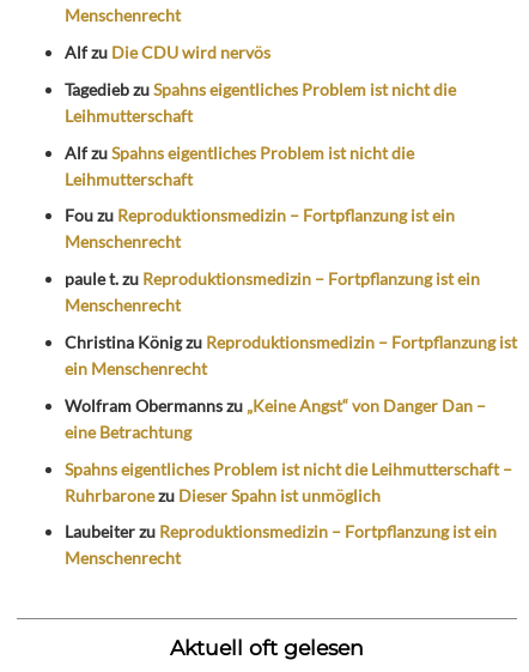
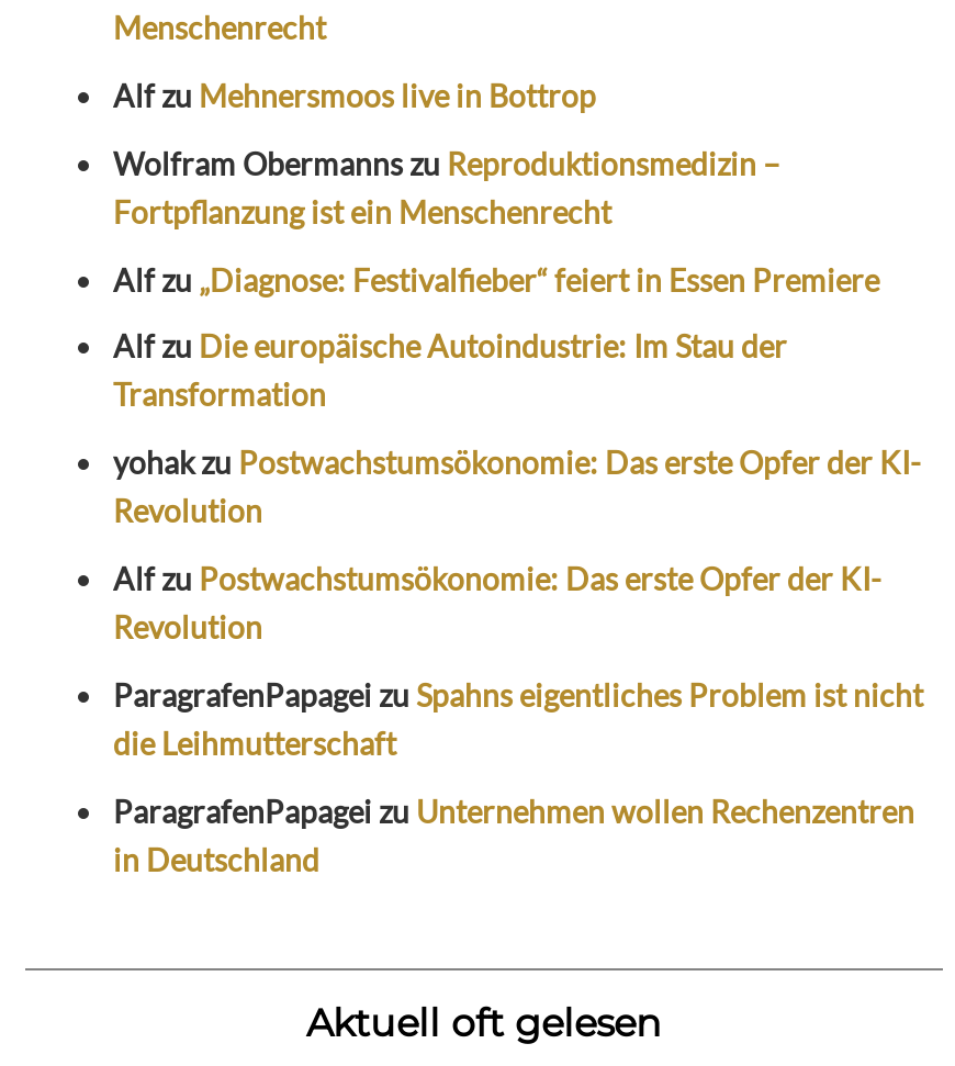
[65,42,517,568] Alf zu Die CDU wird nervös | Tagedieb zu Spahns eigentliches Problem ist nicht die | Leihmutterschaft | Alf zu Spahns eigentliches Problem ist nicht die | Leihmutterschaft | Fou zu Reproduktionsmedizin – Fortpflanzung ist ein | Menschenrecht | paule t. zu Reproduktionsmedizin – Fortpflanzung ist ein | Menschenrecht | Christina König zu Reproduktionsmedizin – Fortpflanzung ist | ein Menschenrecht | Wolfram Obermanns zu „Keine Angst“ von Danger Dan – | eine Betrachtung | Spahns eigentliches Problem ist nicht die Leihmutterschaft – | Ruhrbarone zu Dieser Spahn ist unmöglich | Laubeiter zu Reproduktionsmedizin – Fortpflanzung ist ein | Menschenrecht -> [113,77,923,877] Alf zu Mehnersmoos live in Bottrop | Wolfram Obermanns zu Reproduktionsmedizin – | Fortpflanzung ist ein Menschenrecht | Alf zu „Diagnose: Festivalfieber“ feiert in Essen Premiere | Alf zu Die europäische Autoindustrie: Im Stau der | Transformation | yohak zu Postwachstumsökonomie: Das erste Opfer der KI- | Revolution | Alf zu Postwachstumsökonomie: Das erste Opfer der KI- | Revolution | ParagrafenPapagei zu Spahns eigentliches Problem ist nicht | die Leihmutterschaft | ParagrafenPapagei zu Unternehmen wollen Rechenzentren | in Deutschland

